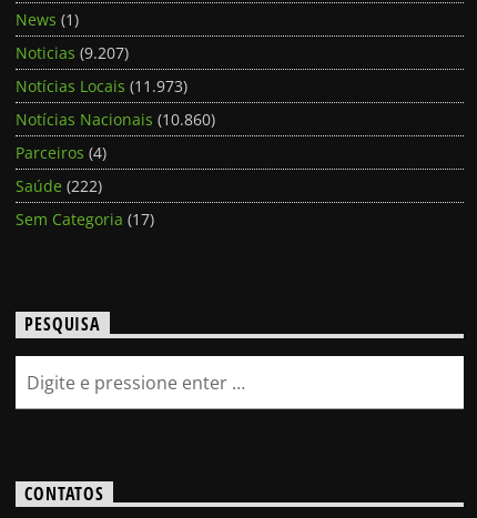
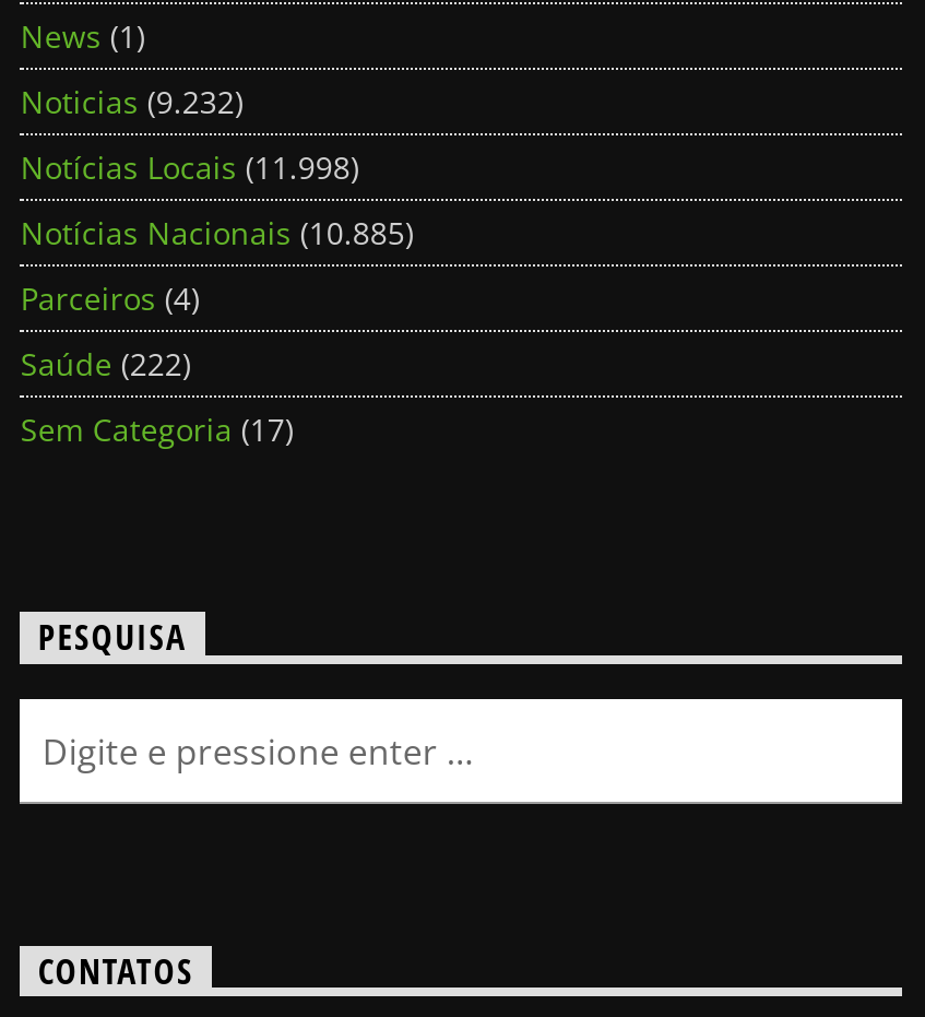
[16,42,129,63] Noticias (9.207) -> [21,81,243,122] Noticias (9.232)
[16,75,188,97] Notícias Locais (11.973) -> [21,146,359,188] Notícias Locais (11.998)
[16,109,216,130] Notícias Nacionais (10.860) -> [21,212,414,253] Notícias Nacionais (10.885)

